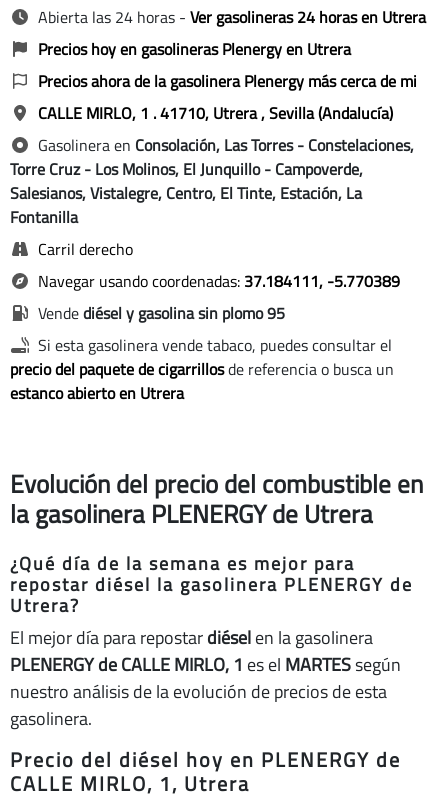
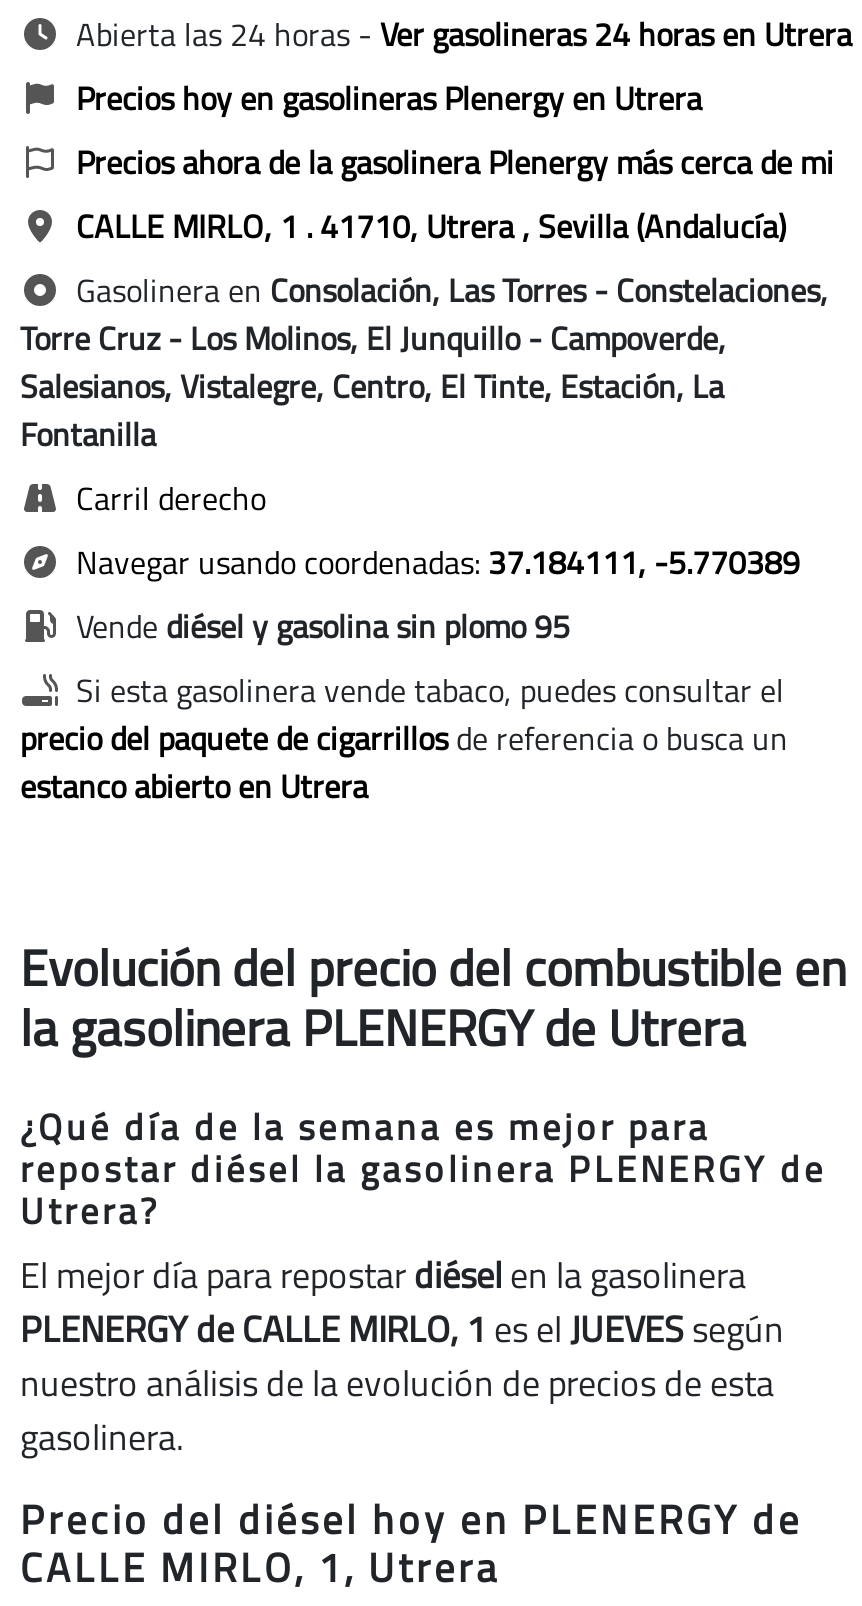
[10,651,401,678] PLENERGY de CALLE MIRLO, 1 es el MARTES según -> [20,1302,784,1356] PLENERGY de CALLE MIRLO, 1 es el JUEVES según

